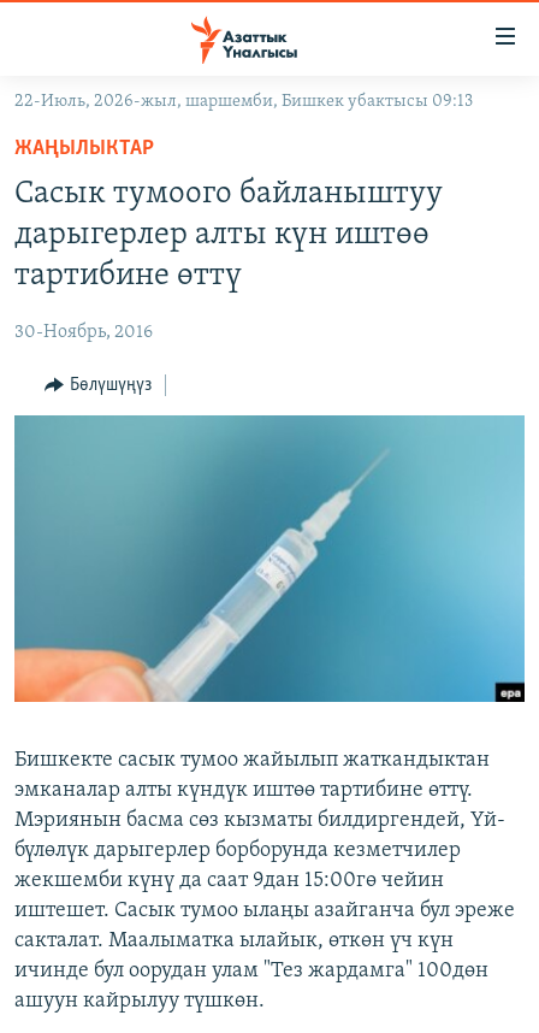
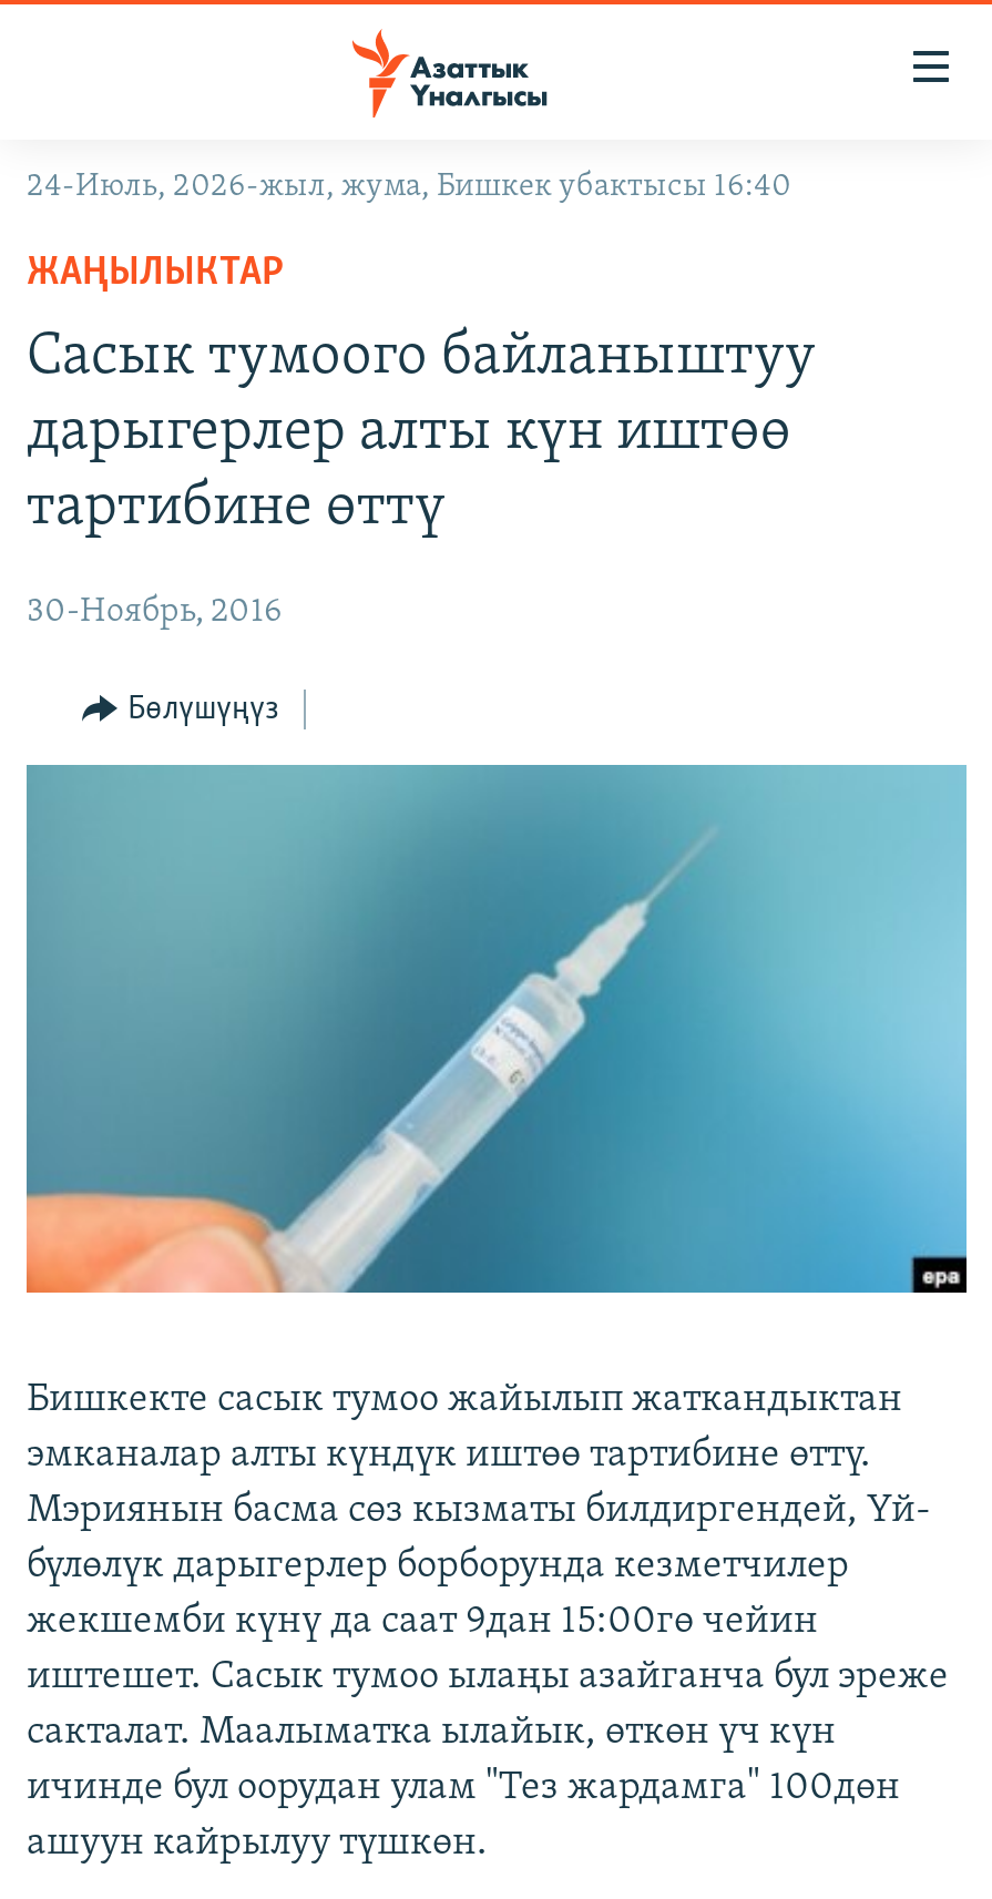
[14,93,473,111] 22-Июль, 2026-жыл, шаршемби, Бишкек убактысы 09:13 -> [27,171,791,204] 24-Июль, 2026-жыл, жума, Бишкек убактысы 16:40

